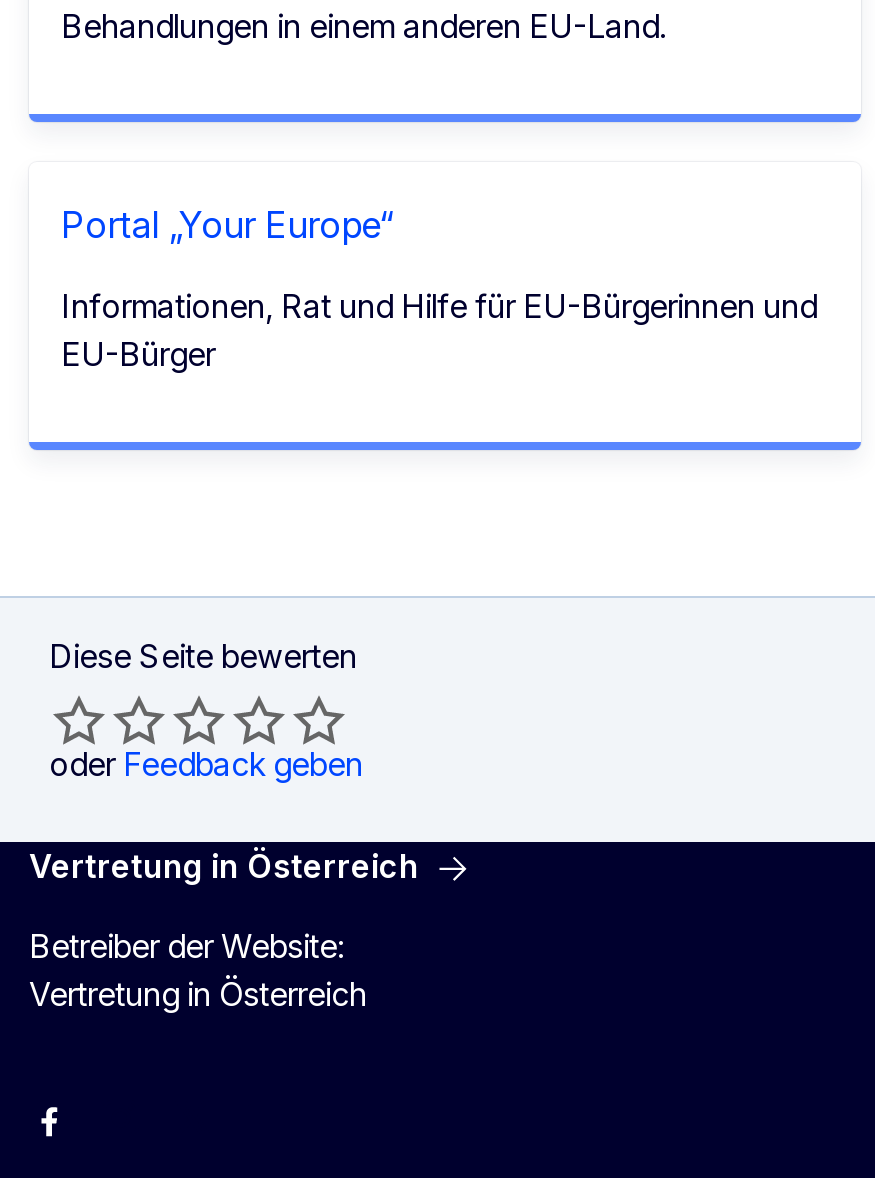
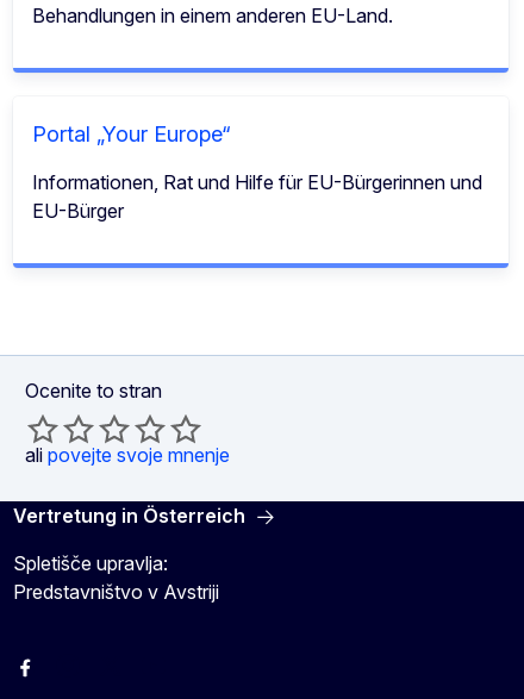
[49,636,357,676] Diese Seite bewerten -> [25,379,162,402] Ocenite to stran
[49,744,363,784] oder Feedback geben -> [25,443,230,467] ali povejte svoje mnenje
[29,926,367,1014] Betreiber der Website: | Vertretung in Österreich -> [13,551,219,604] Spletišče upravlja: | Predstavništvo v Avstriji

